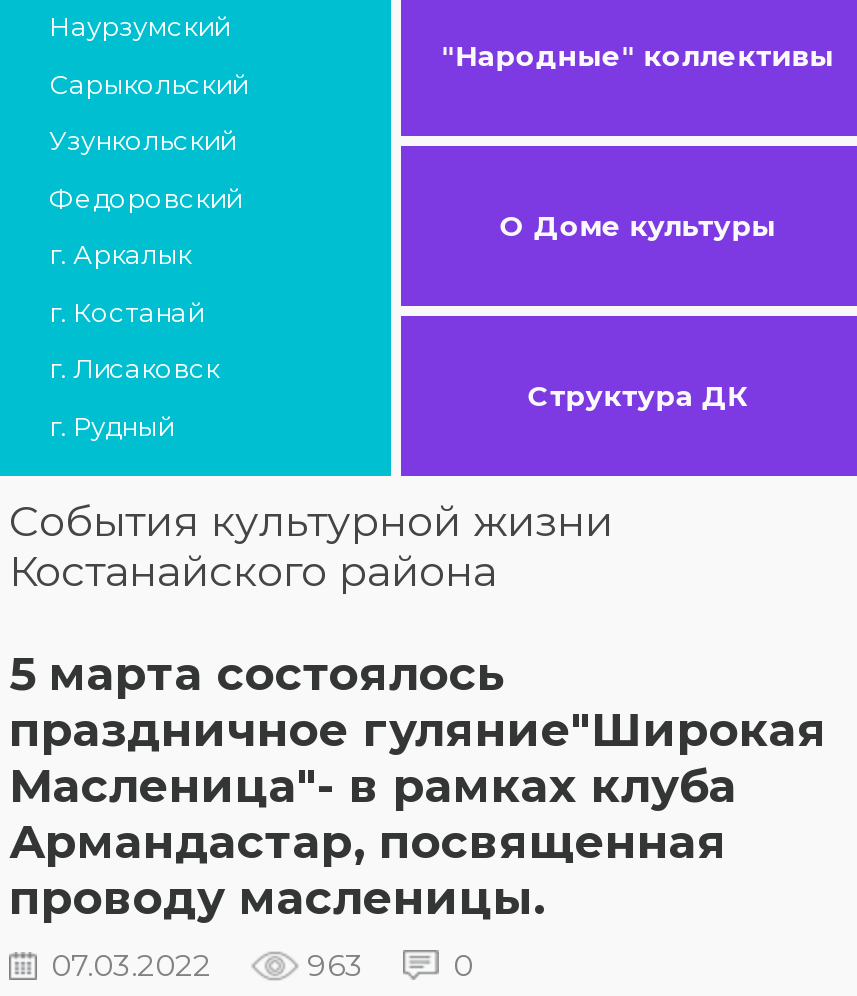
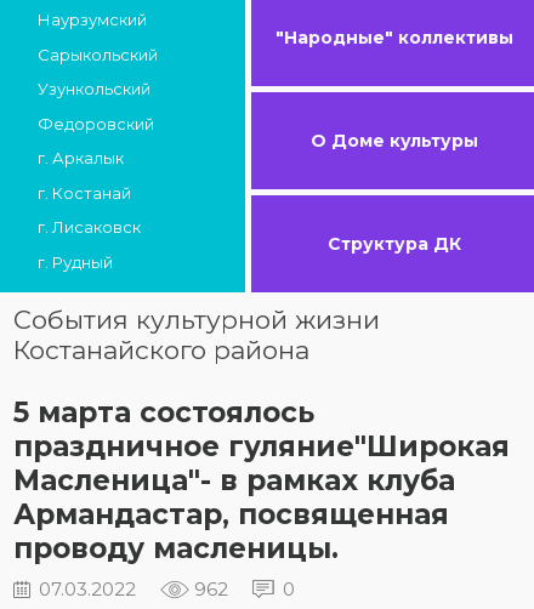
[307,946,363,984] 963 -> [194,577,228,601] 962

